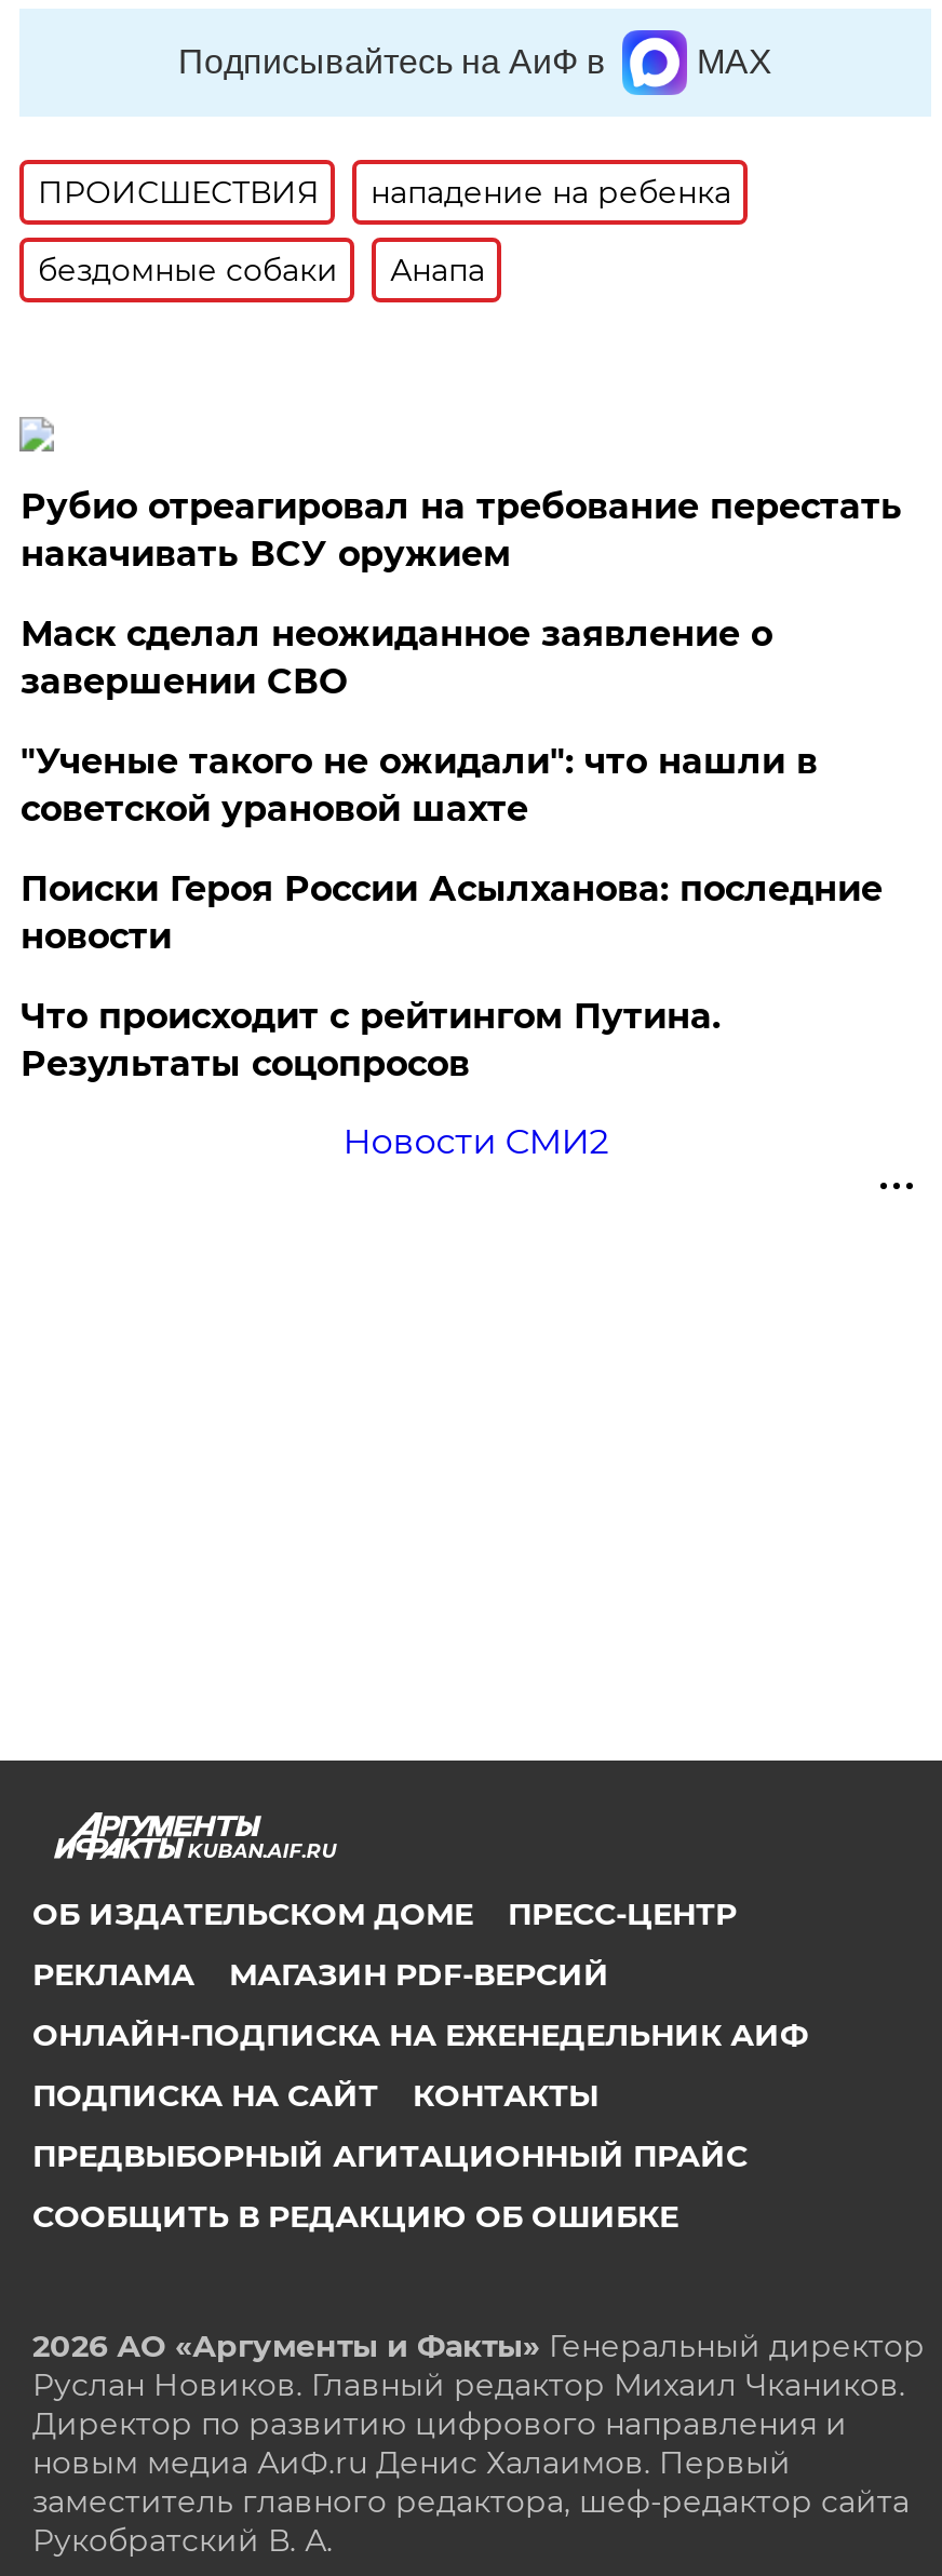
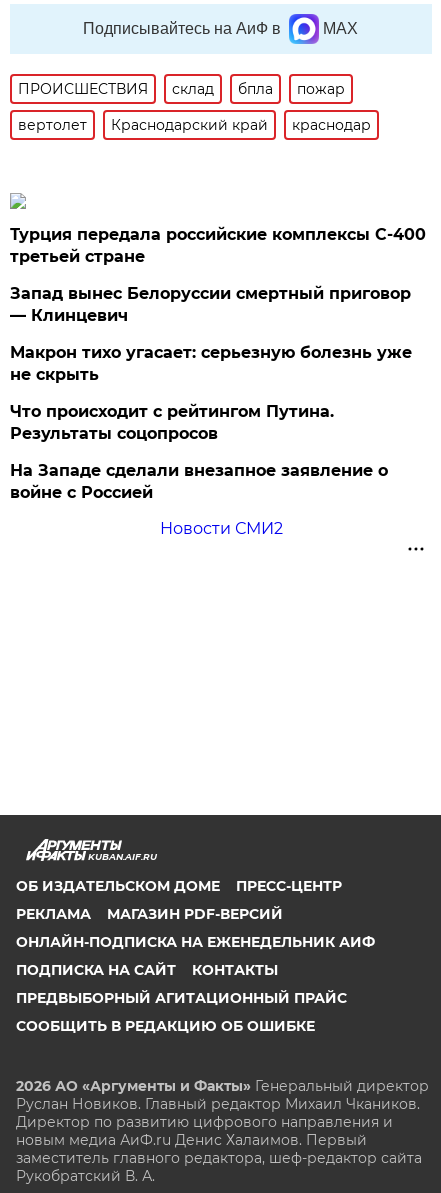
[38,172,731,289] нападение на ребенка | бездомные собаки | Анапа -> [18,80,371,134] склад | бпла | пожар | вертолет | Краснодарский край | краснодар
[20,485,902,956] Рубио отреагировал на требование перестать | накачивать ВСУ оружием | Маск сделал неожиданное заявление о | завершении СВО | "Ученые такого не ожидали": что нашли в | советской урановой шахте | Поиски Героя России Асылханова: последние | новости -> [10,225,426,384] Турция передала российские комплексы С-400 | третьей стране | Запад вынес Белоруссии смертный приговор | — Клинцевич | Макрон тихо угасает: серьезную болезнь уже | не скрыть
moved [20,995,720,1084] -> [10,402,334,443]: Что происходит с рейтингом Путина. | Результаты соцопросов
none -> [10,461,388,502] На Западе сделали внезапное заявление о | войне с Россией

